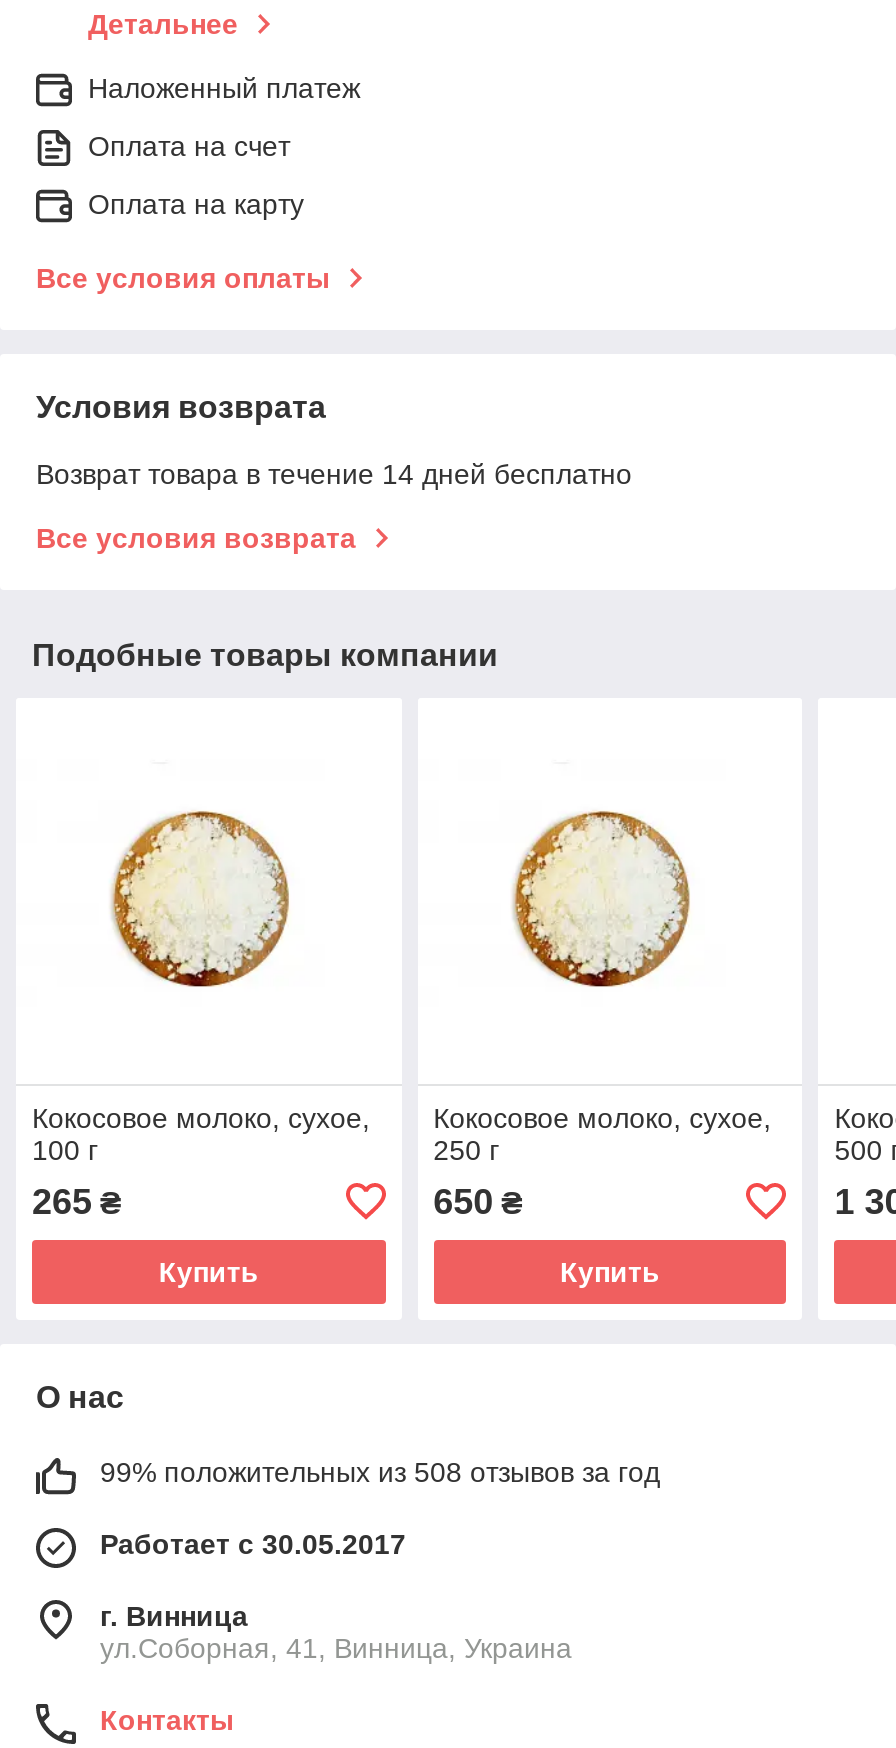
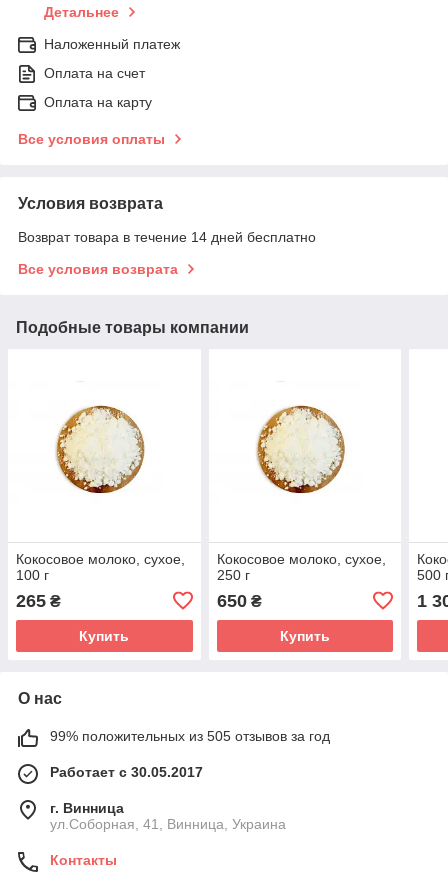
[100,1456,660,1488] 99% положительных из 508 отзывов за год -> [50,728,330,744] 99% положительных из 505 отзывов за год

